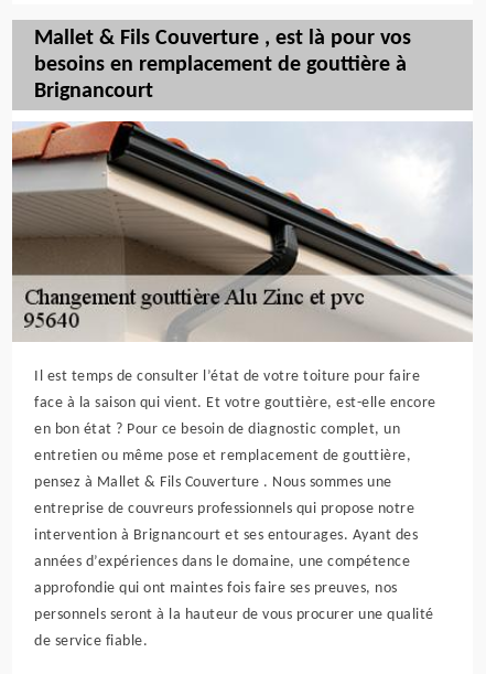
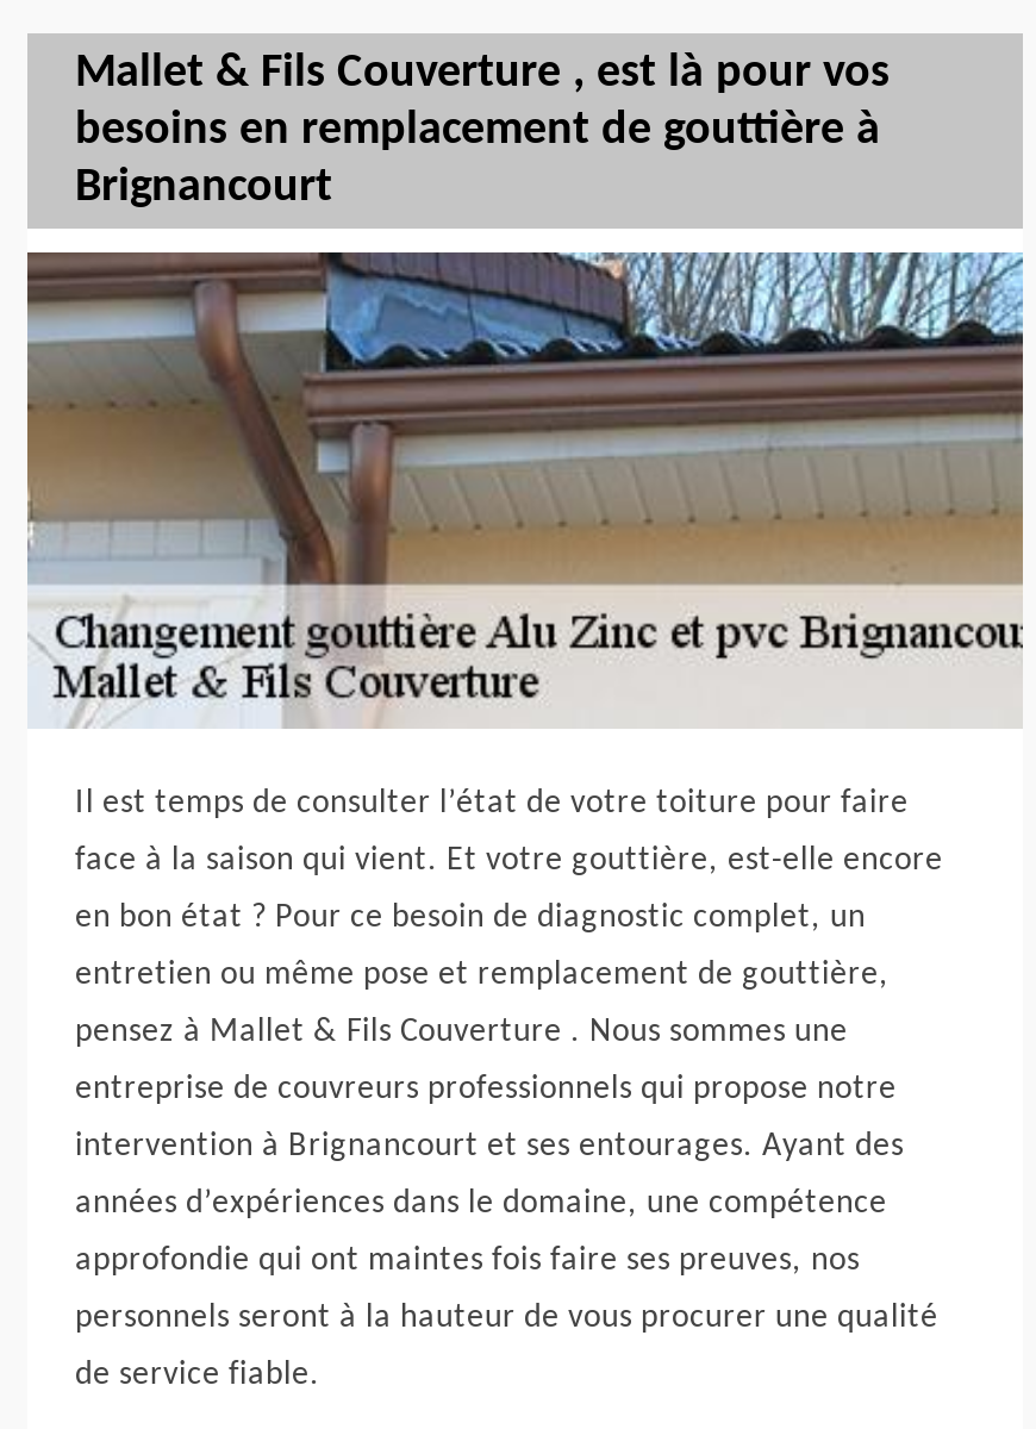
[11,121,473,342] [image] -> [25,250,1025,726] [image]

